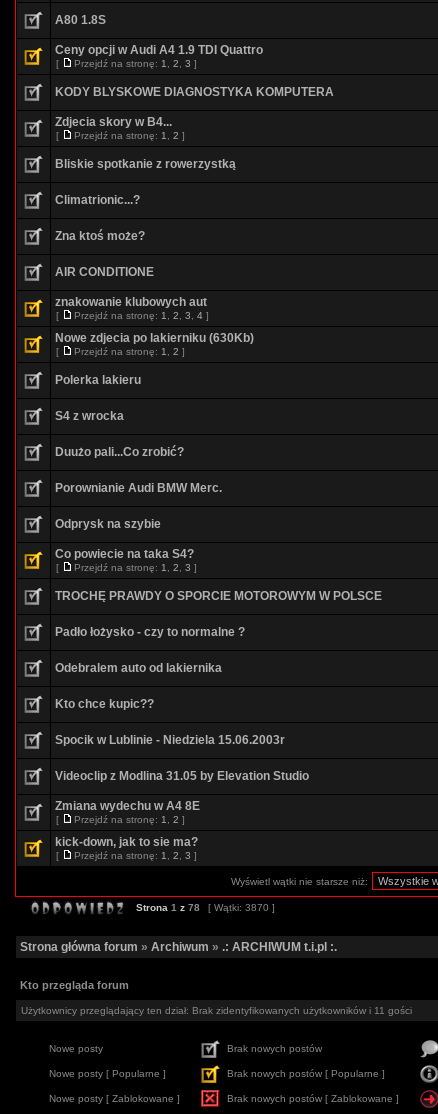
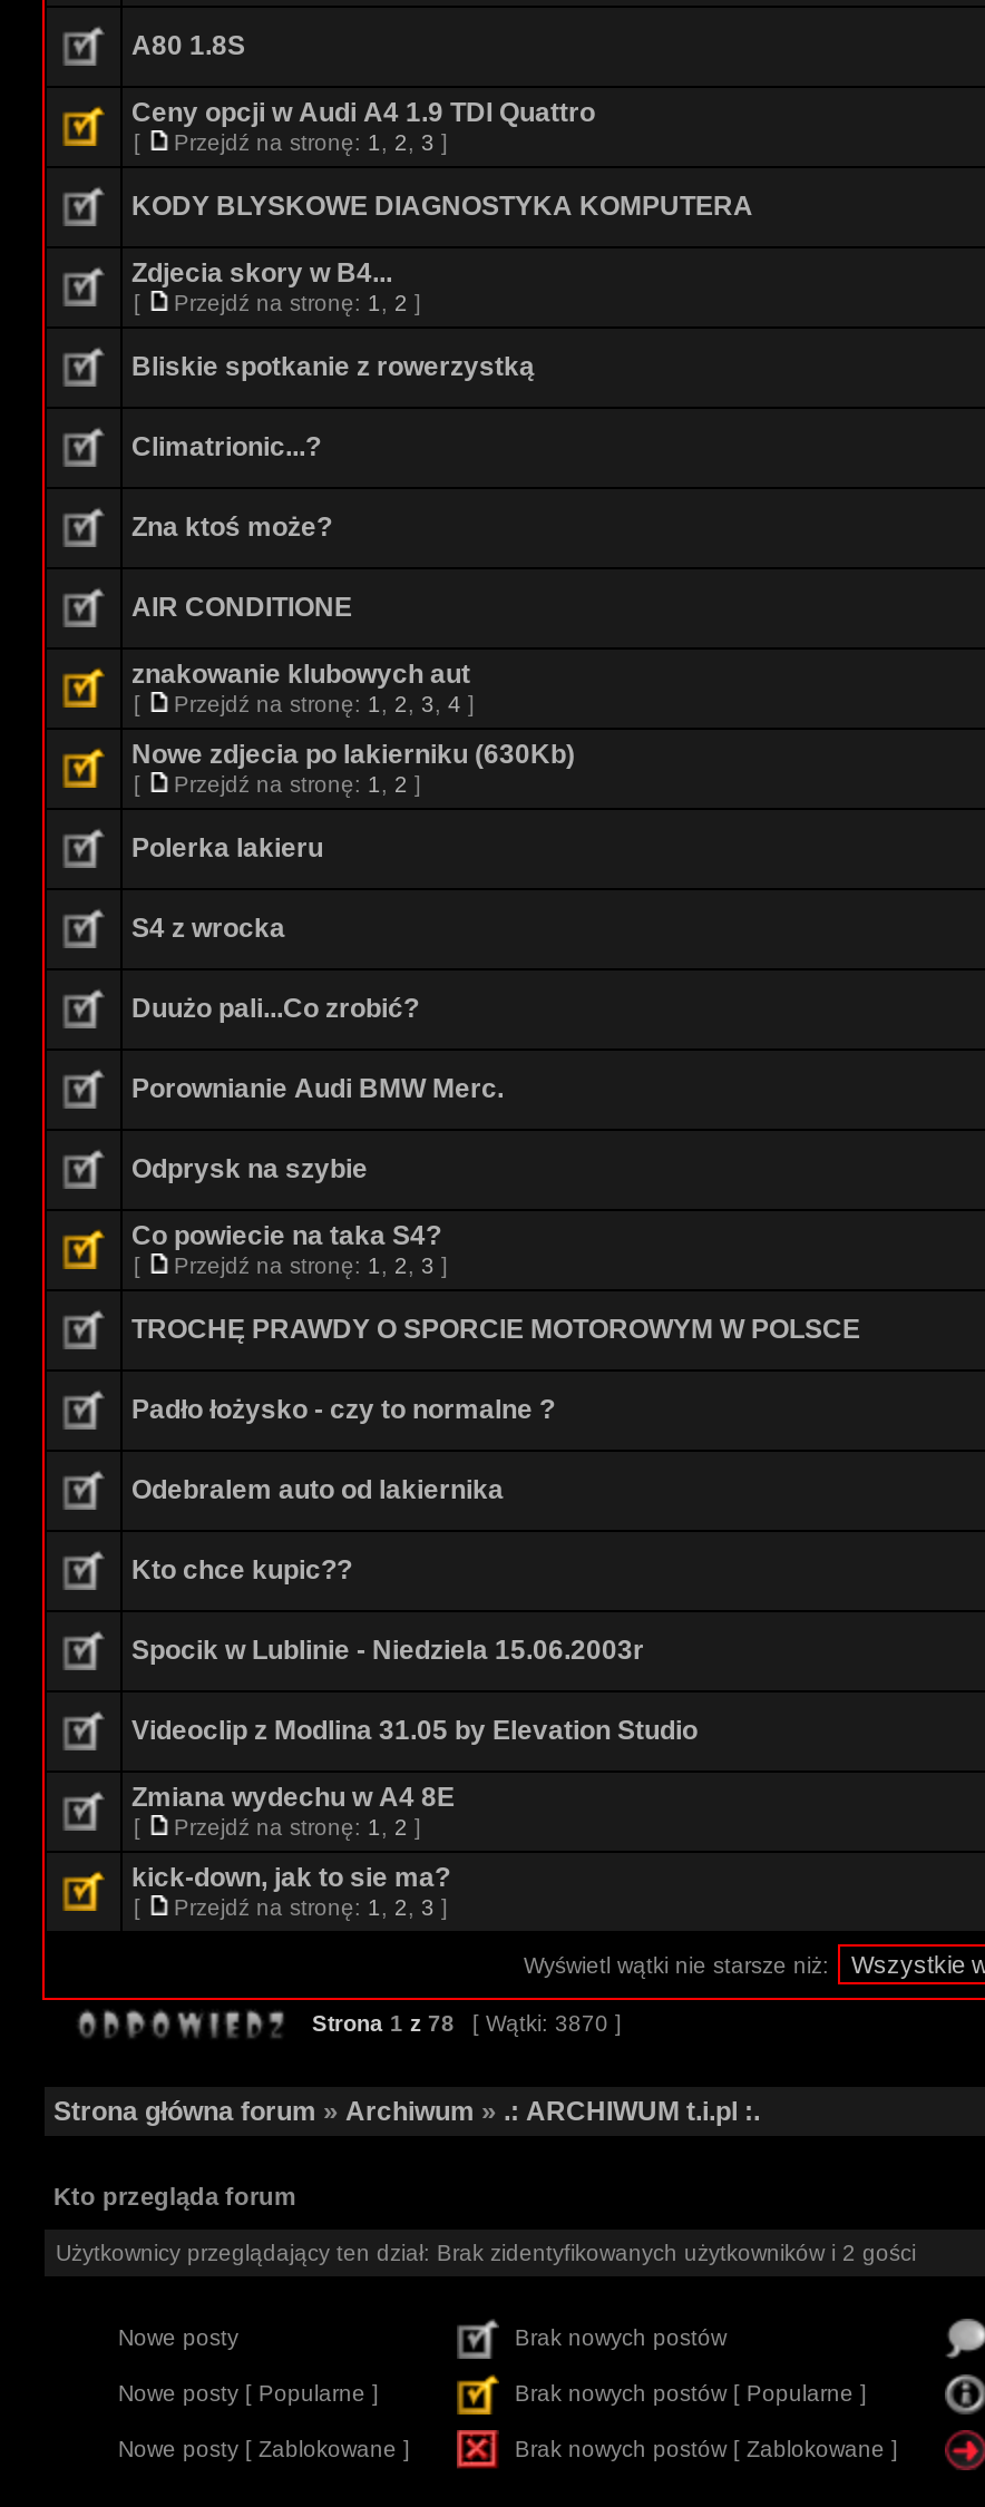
[21,1005,412,1016] Użytkownicy przeglądający ten dział: Brak zidentyfikowanych użytkowników i 11 gości -> [56,2241,916,2265] Użytkownicy przeglądający ten dział: Brak zidentyfikowanych użytkowników i 2 gości

